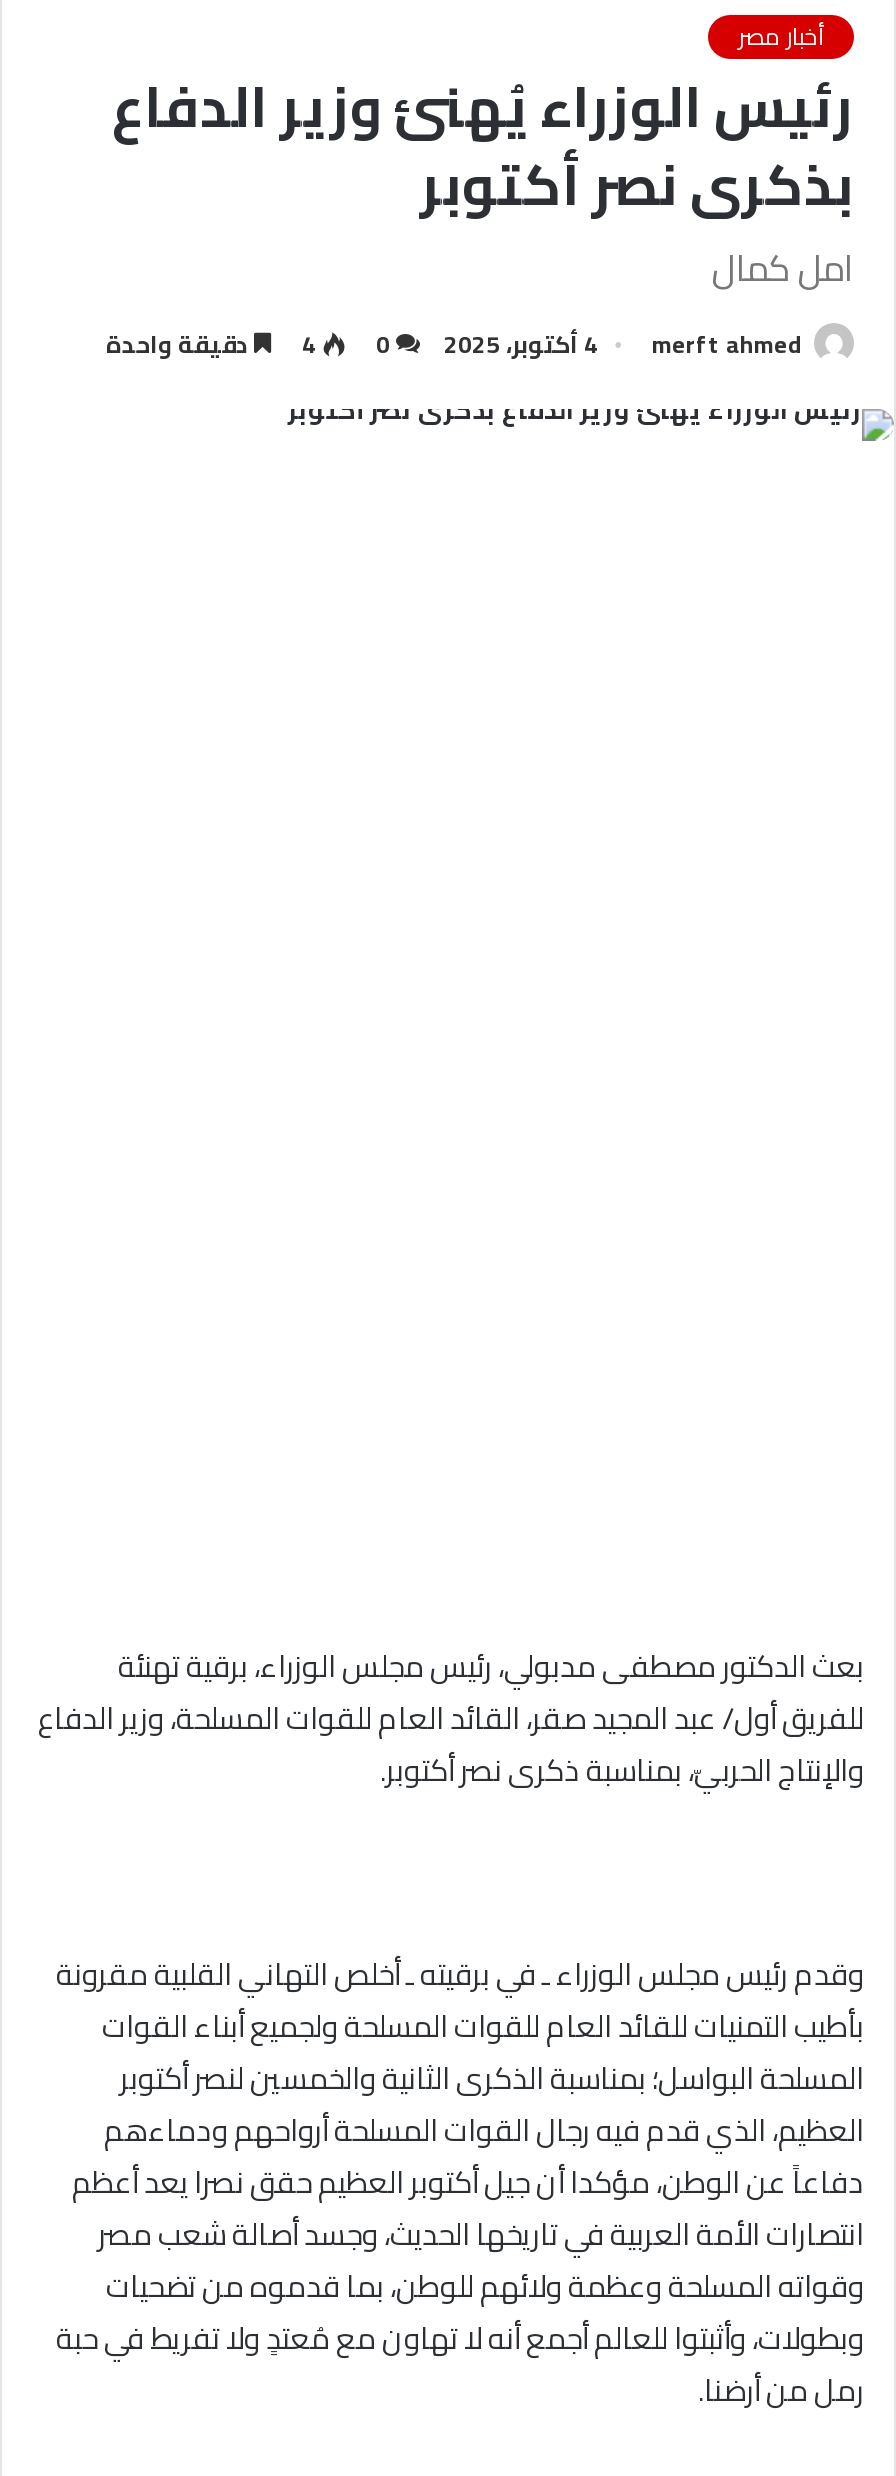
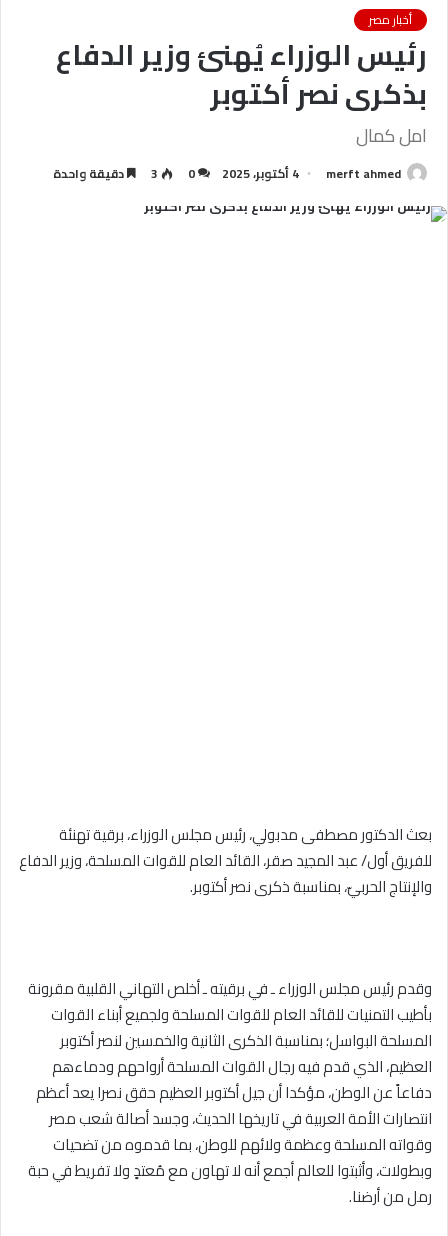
[106,321,390,367] 0 4 دقيقة واحدة -> [53,162,195,185] 0 3 دقيقة واحدة

